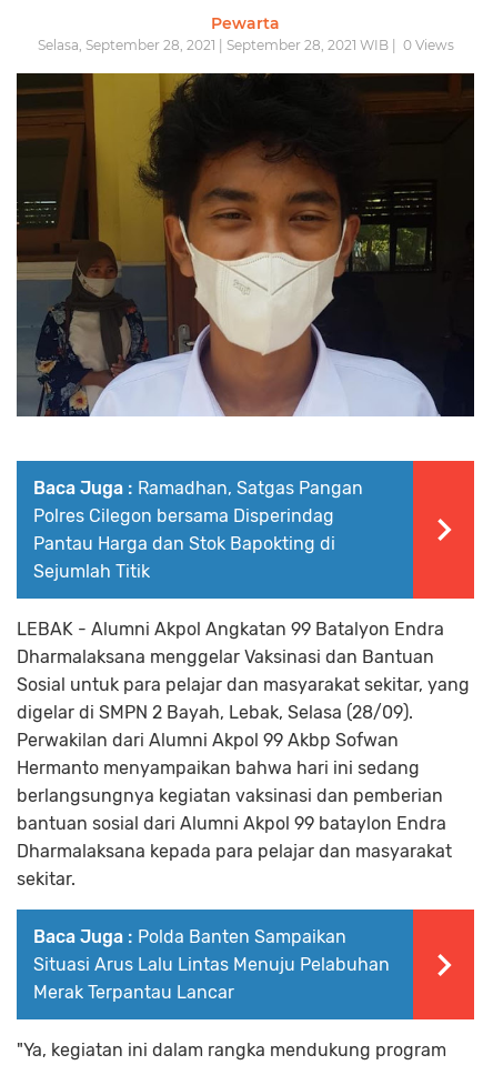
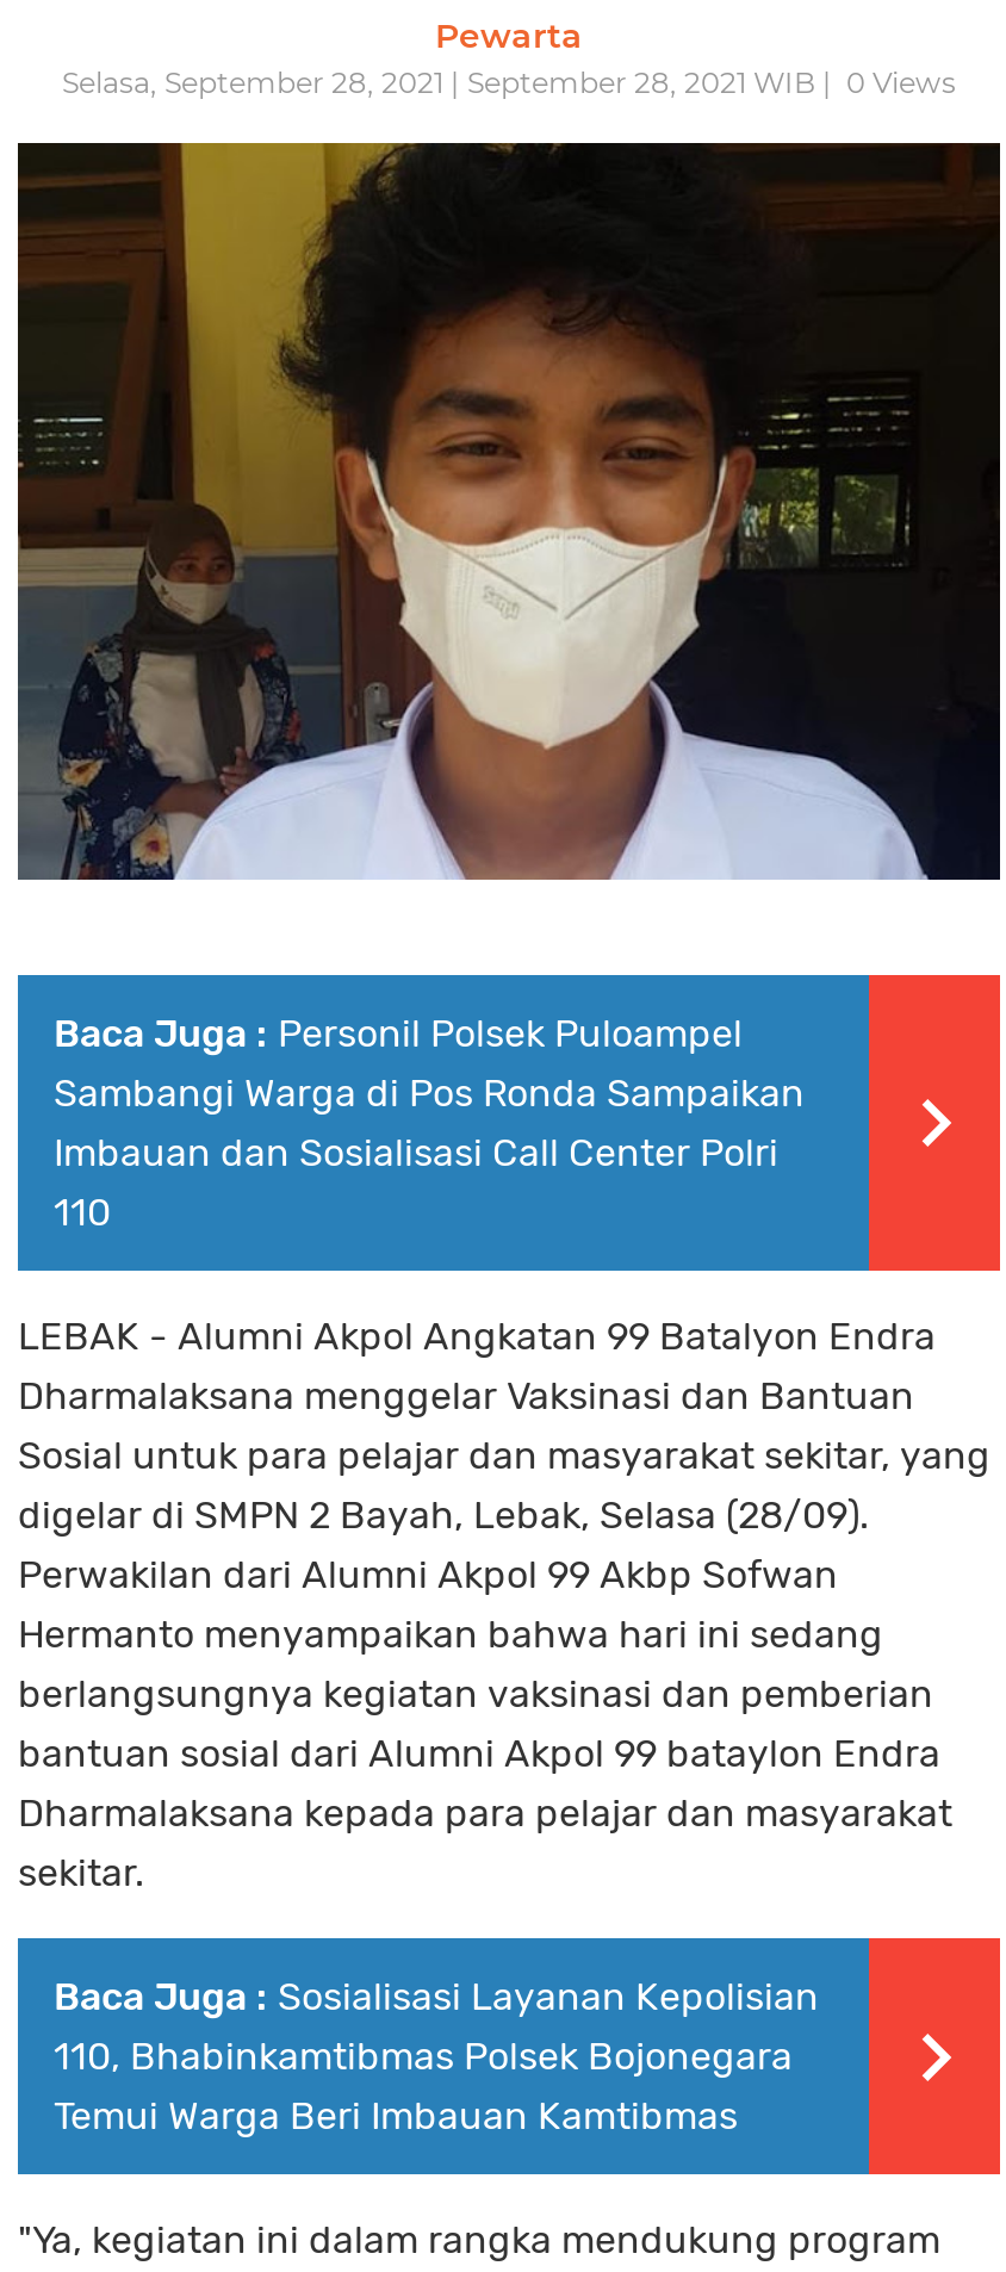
[33,478,363,582] Baca Juga : Ramadhan, Satgas Pangan | Polres Cilegon bersama Disperindag | Pantau Harga dan Stok Bapokting di | Sejumlah Titik -> [54,1012,805,1236] Baca Juga : Personil Polsek Puloampel | Sambangi Warga di Pos Ronda Sampaikan | Imbauan dan Sosialisasi Call Center Polri | 110
[33,927,390,1003] Baca Juga : Polda Banten Sampaikan | Situasi Arus Lalu Lintas Menuju Pelabuhan | Merak Terpantau Lancar -> [54,1975,819,2140] Baca Juga : Sosialisasi Layanan Kepolisian | 110, Bhabinkamtibmas Polsek Bojonegara | Temui Warga Beri Imbauan Kamtibmas

